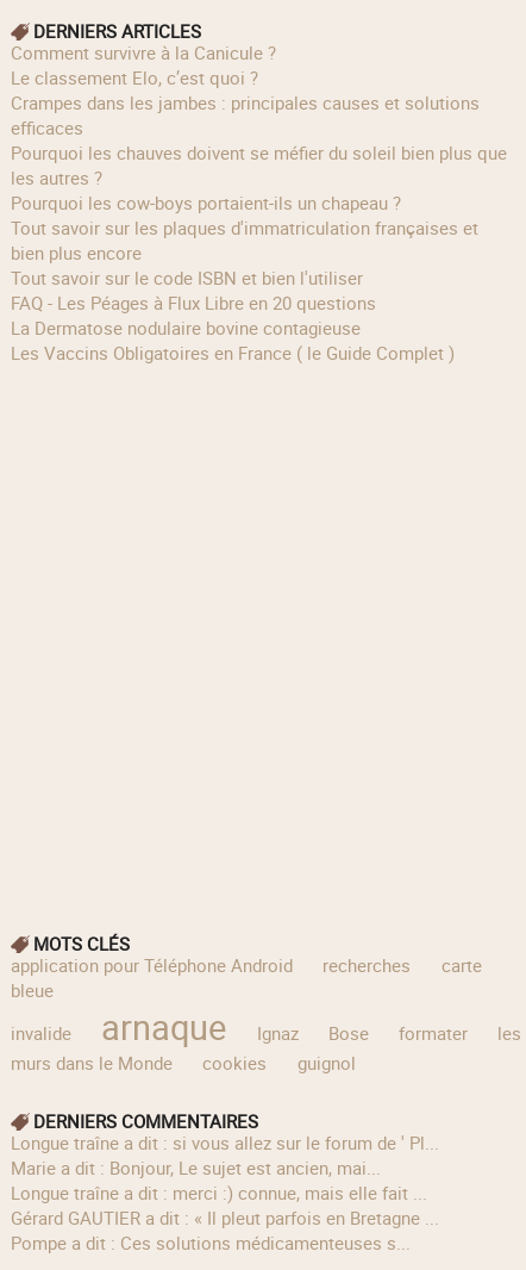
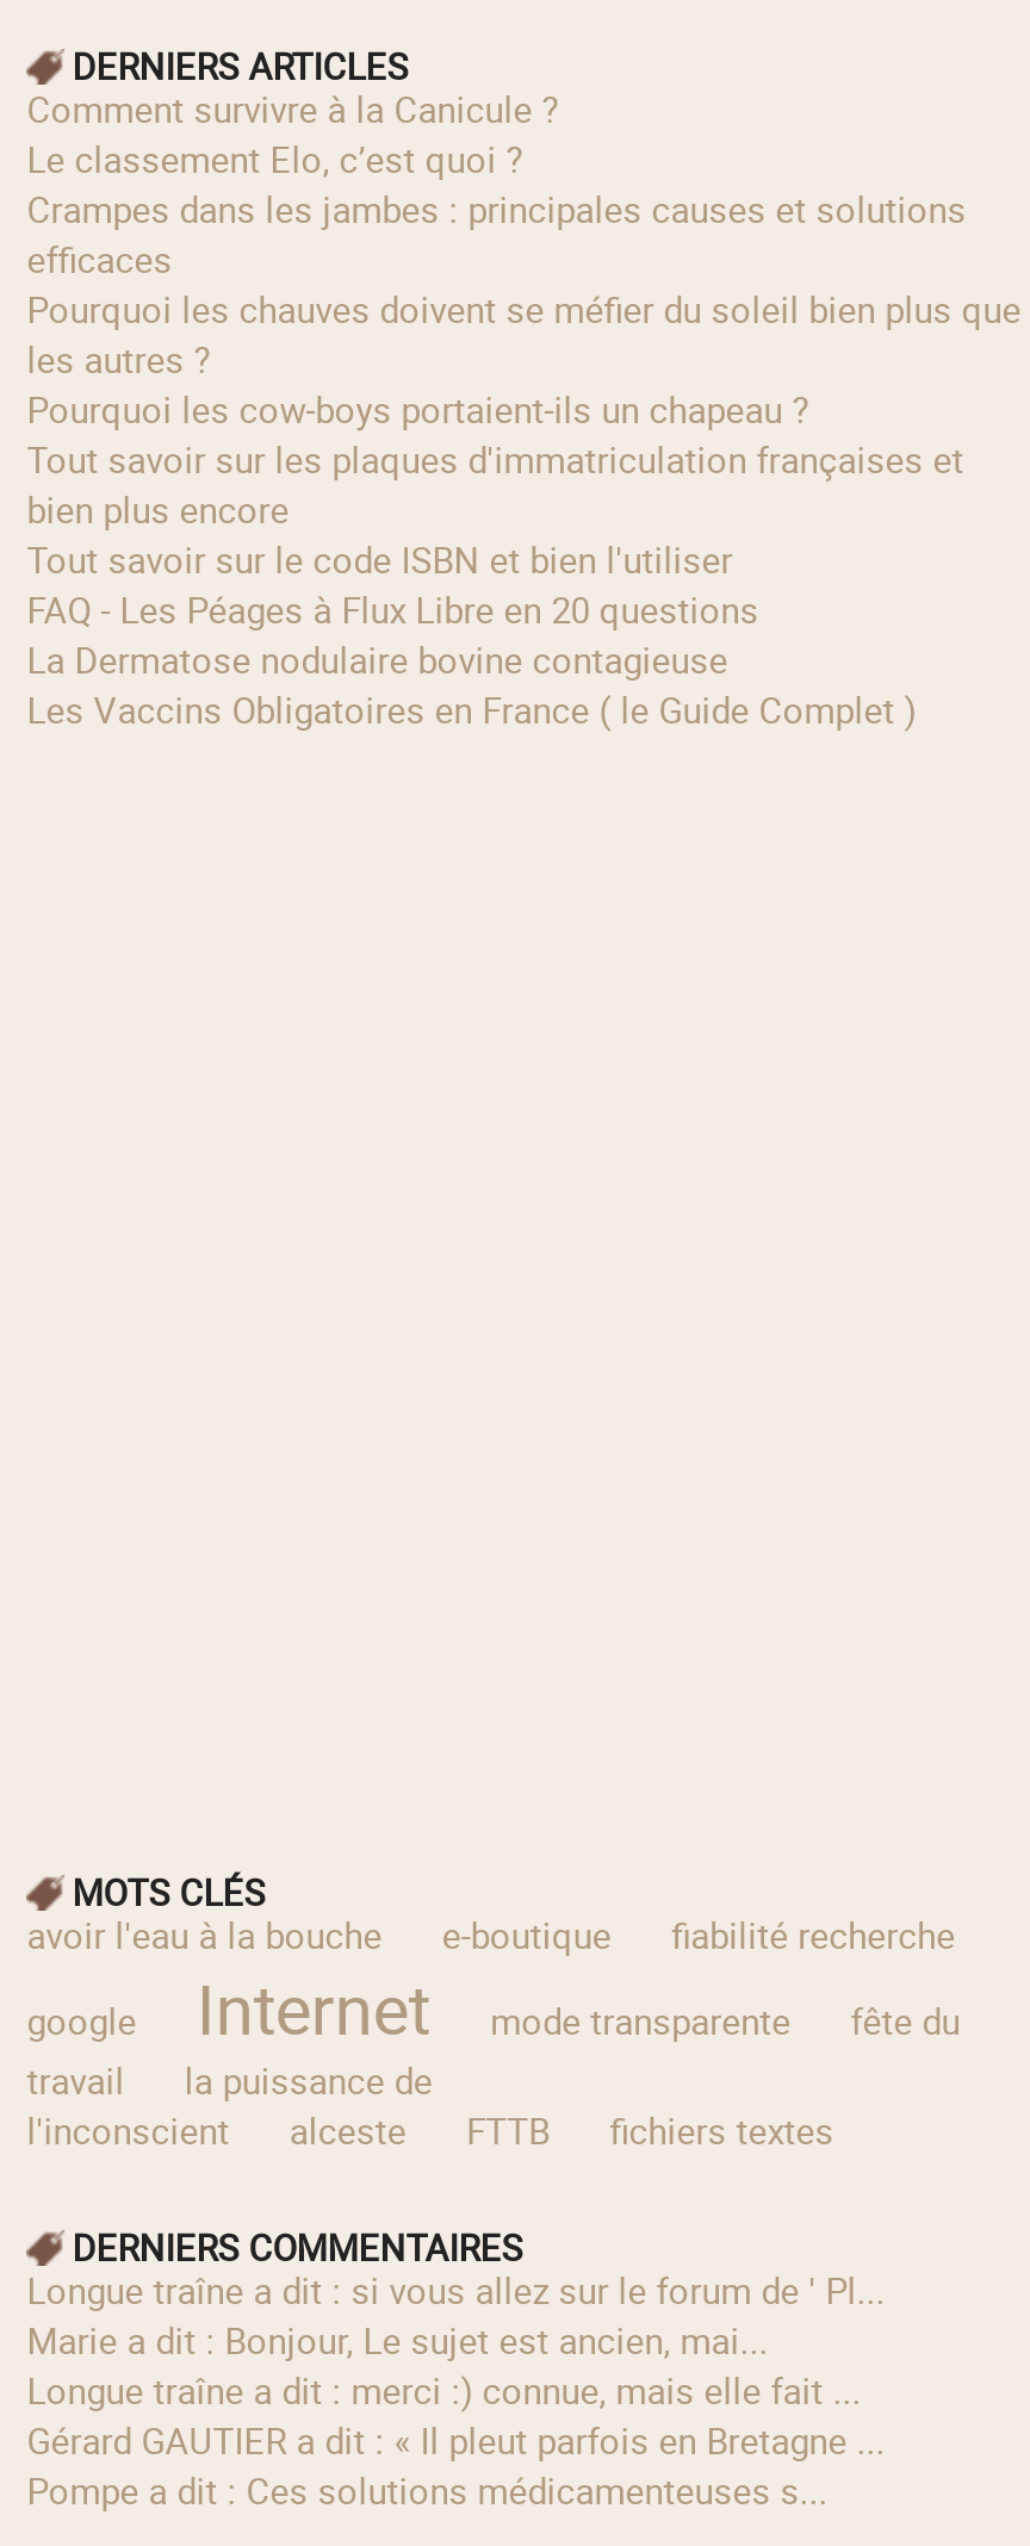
[11,953,481,1002] application pour Téléphone Android | recherches | carte | bleue -> [27,1911,955,1959] avoir l'eau à la bouche | e-boutique | fiabilité recherche
[11,1003,521,1075] invalide | arnaque | Ignaz | Bose | formater | les | murs dans le Monde | cookies | guignol -> [27,1961,960,2154] google | Internet | mode transparente | fête du | travail | la puissance de | l'inconscient | alceste | FTTB | fichiers textes

